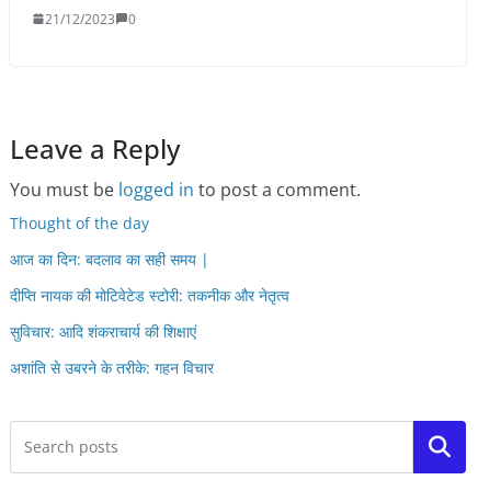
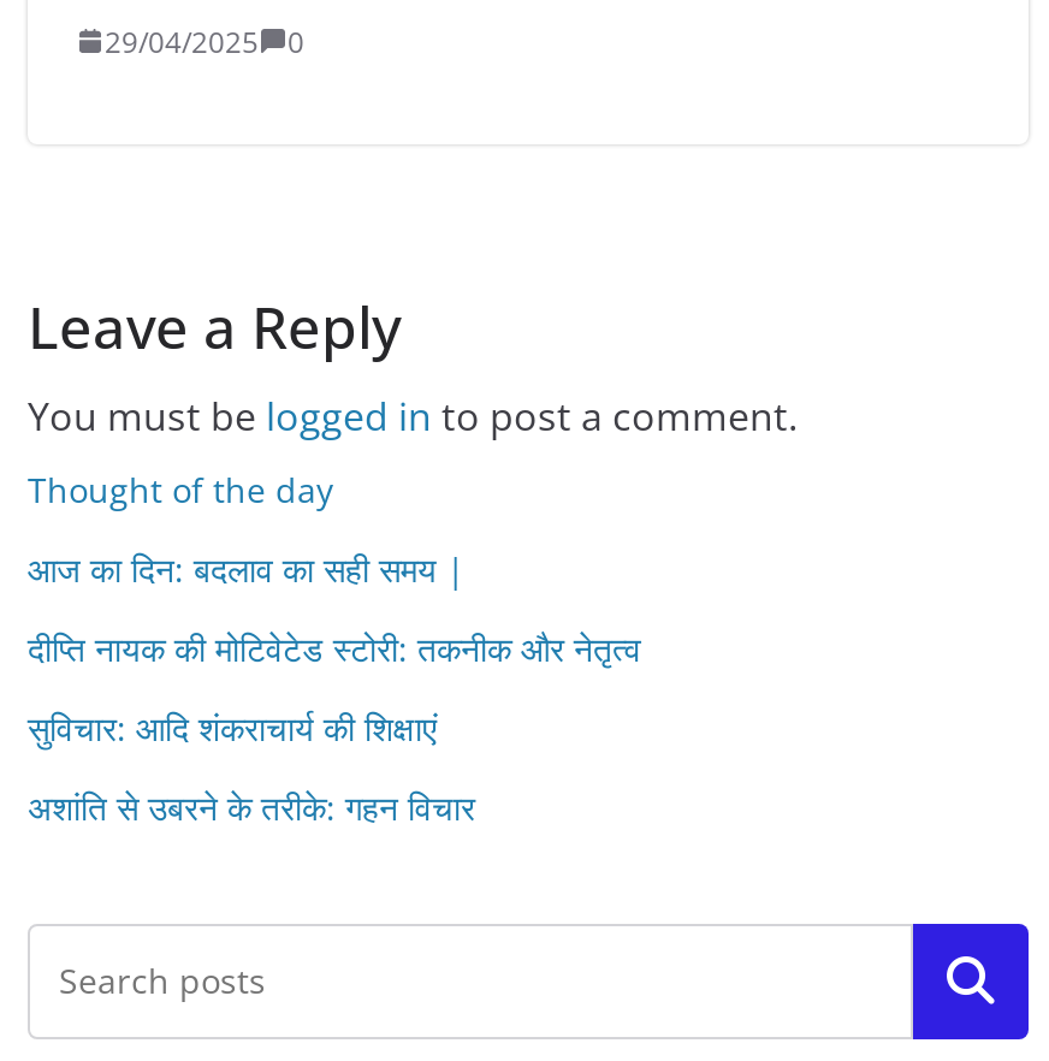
[45,10,136,28] 21/12/2023 0 -> [105,21,304,62] 29/04/2025 0

